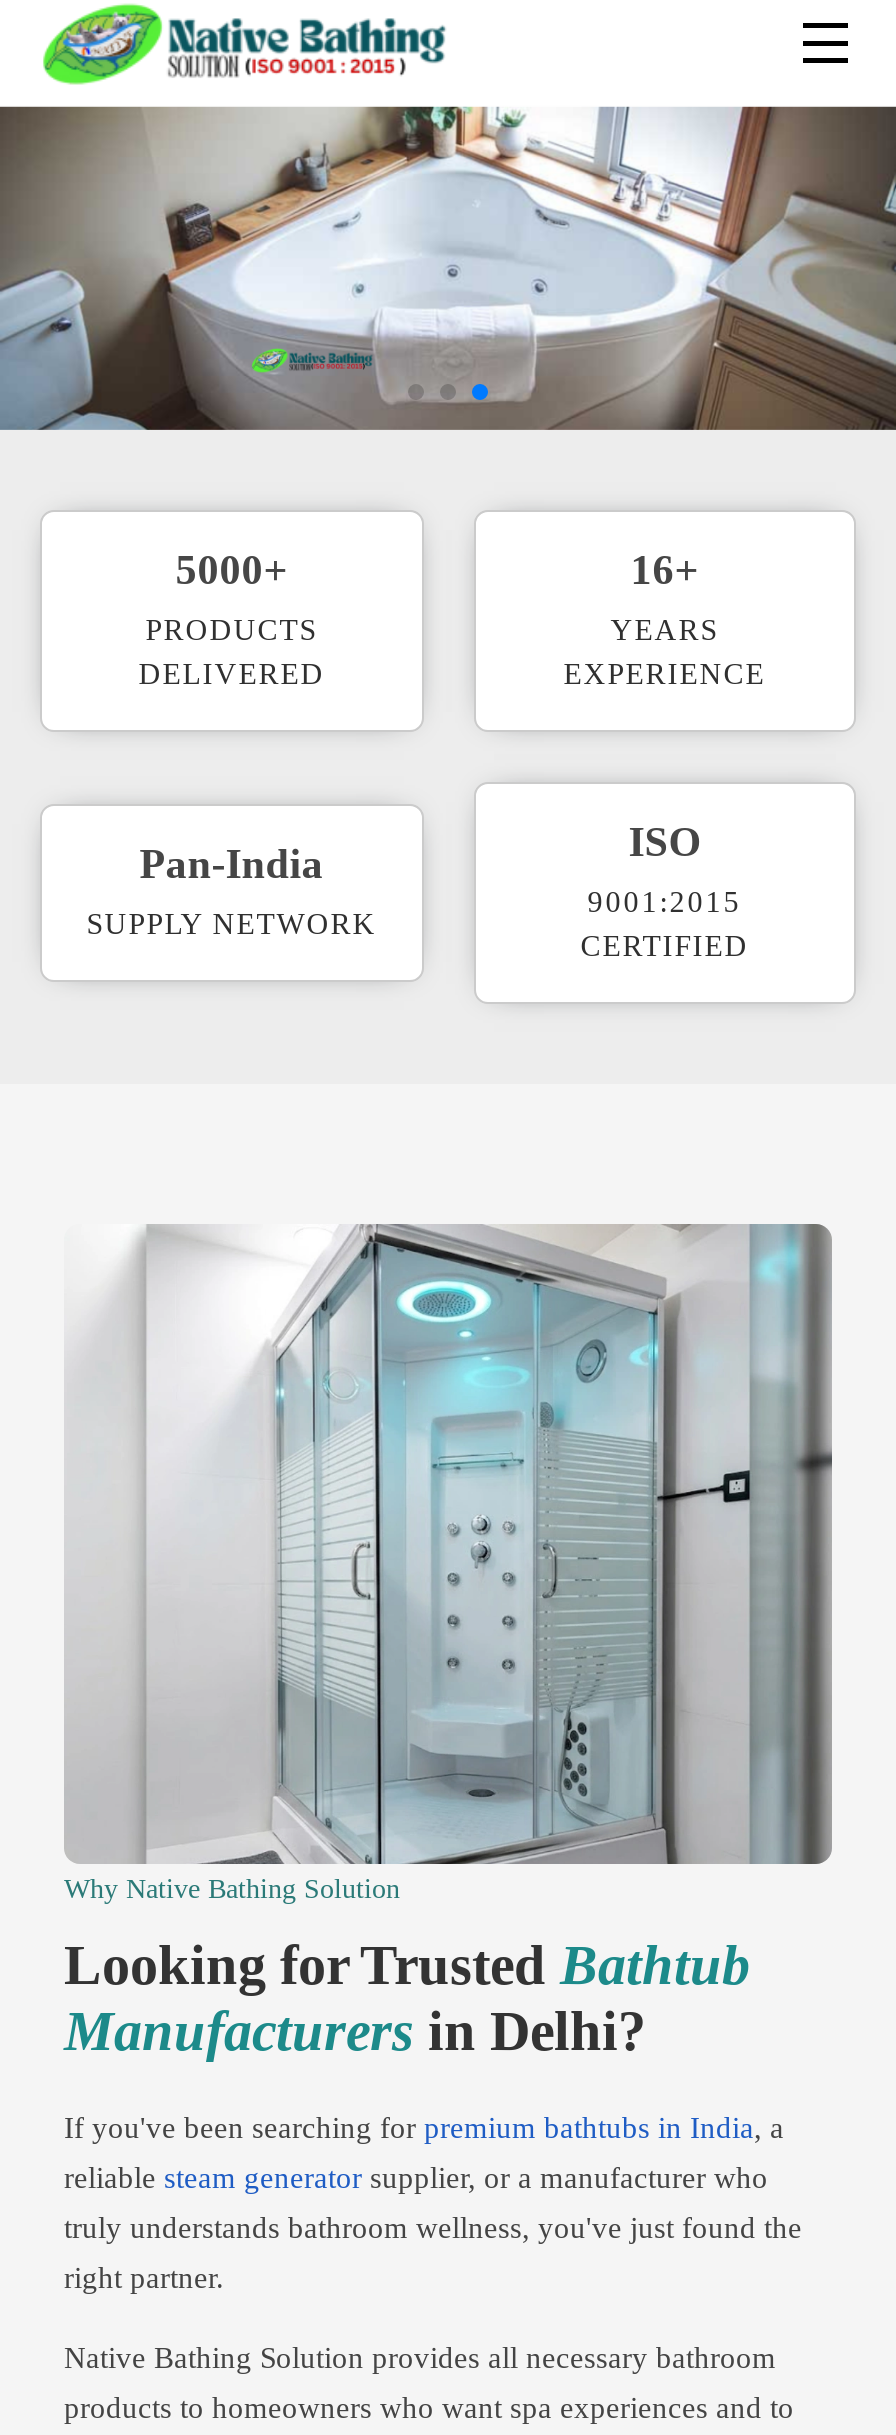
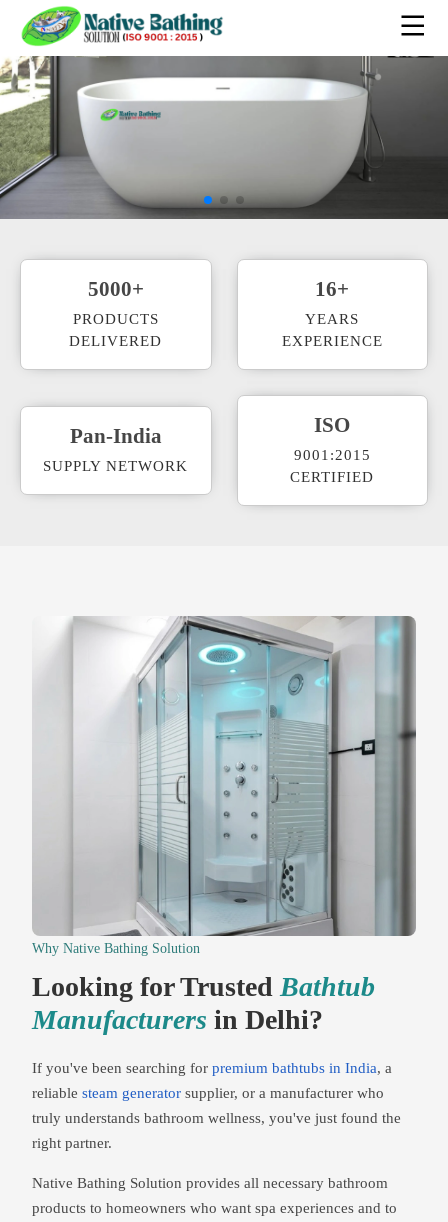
[6,104,890,430] [image] -> [3,55,445,219] [image]

